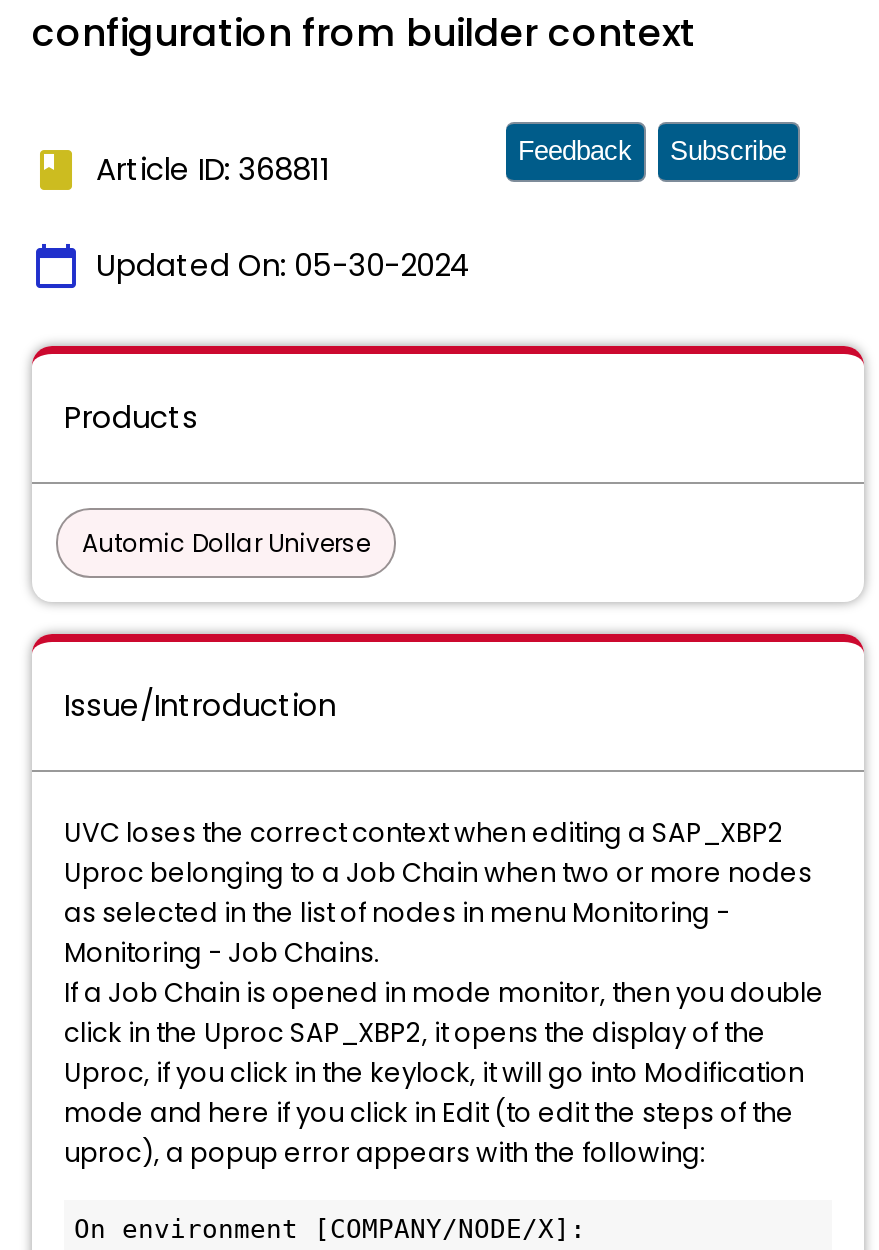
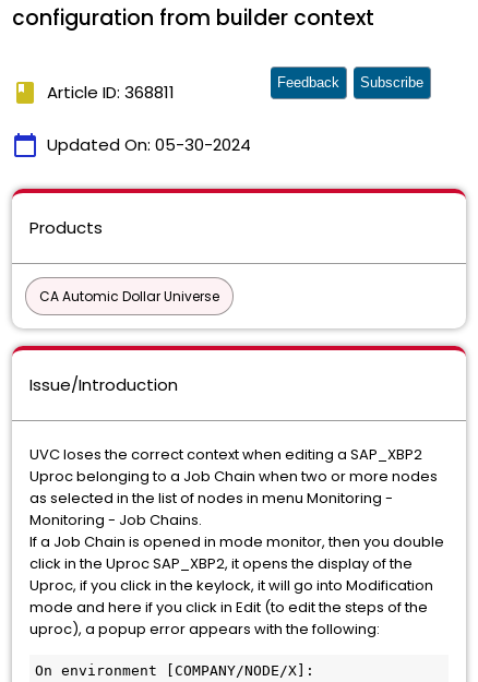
[82,526,370,560] Automic Dollar Universe -> [39,287,219,306] CA Automic Dollar Universe

